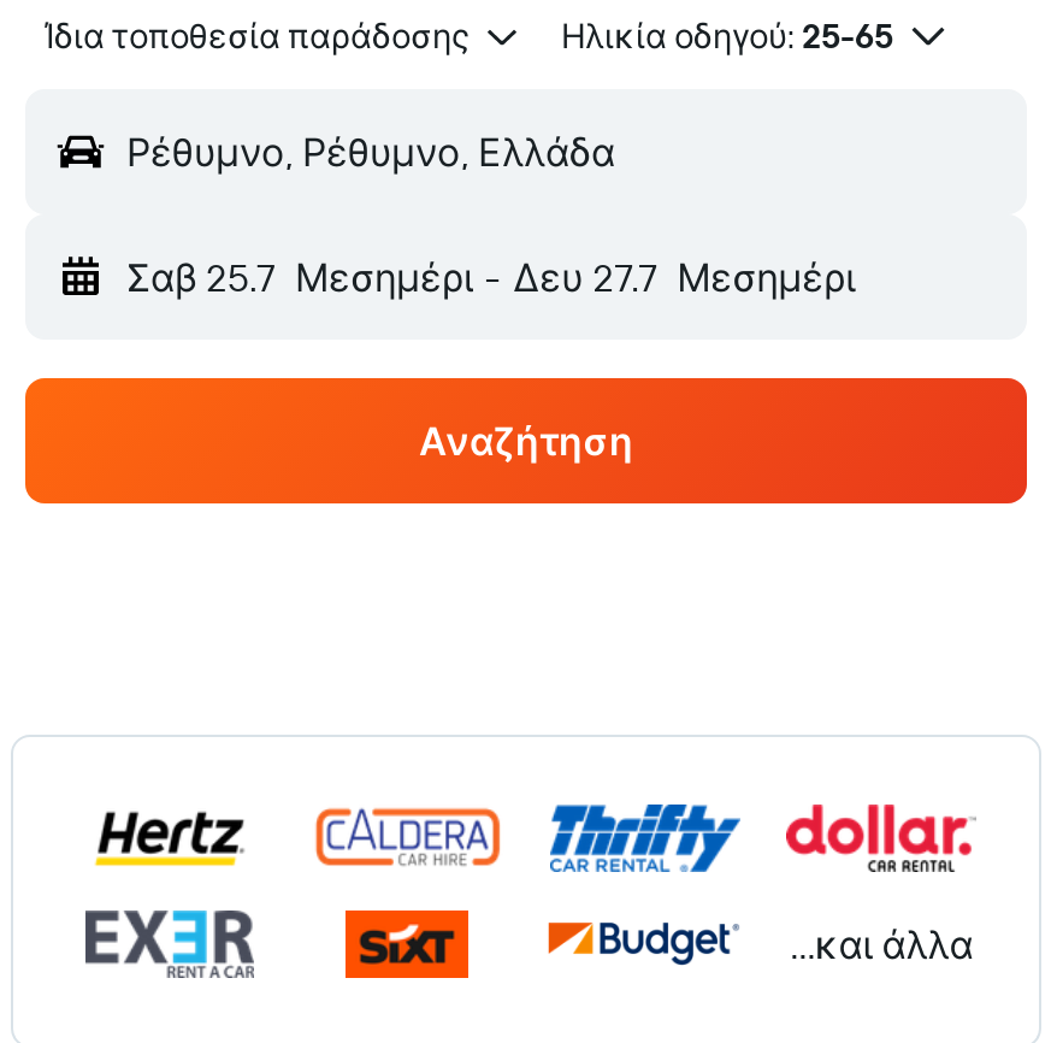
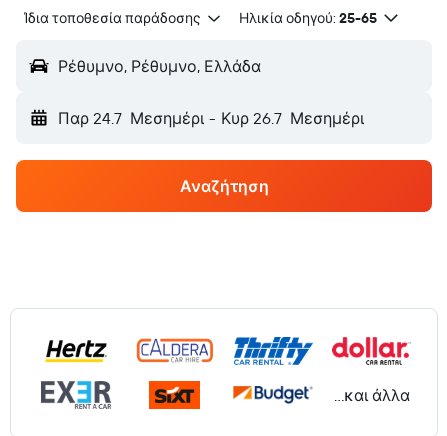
[126,253,855,301] Σαβ 25.7 Μεσημέρι - Δευ 27.7 Μεσημέρι -> [58,108,364,128] Παρ 24.7 Μεσημέρι - Κυρ 26.7 Μεσημέρι

